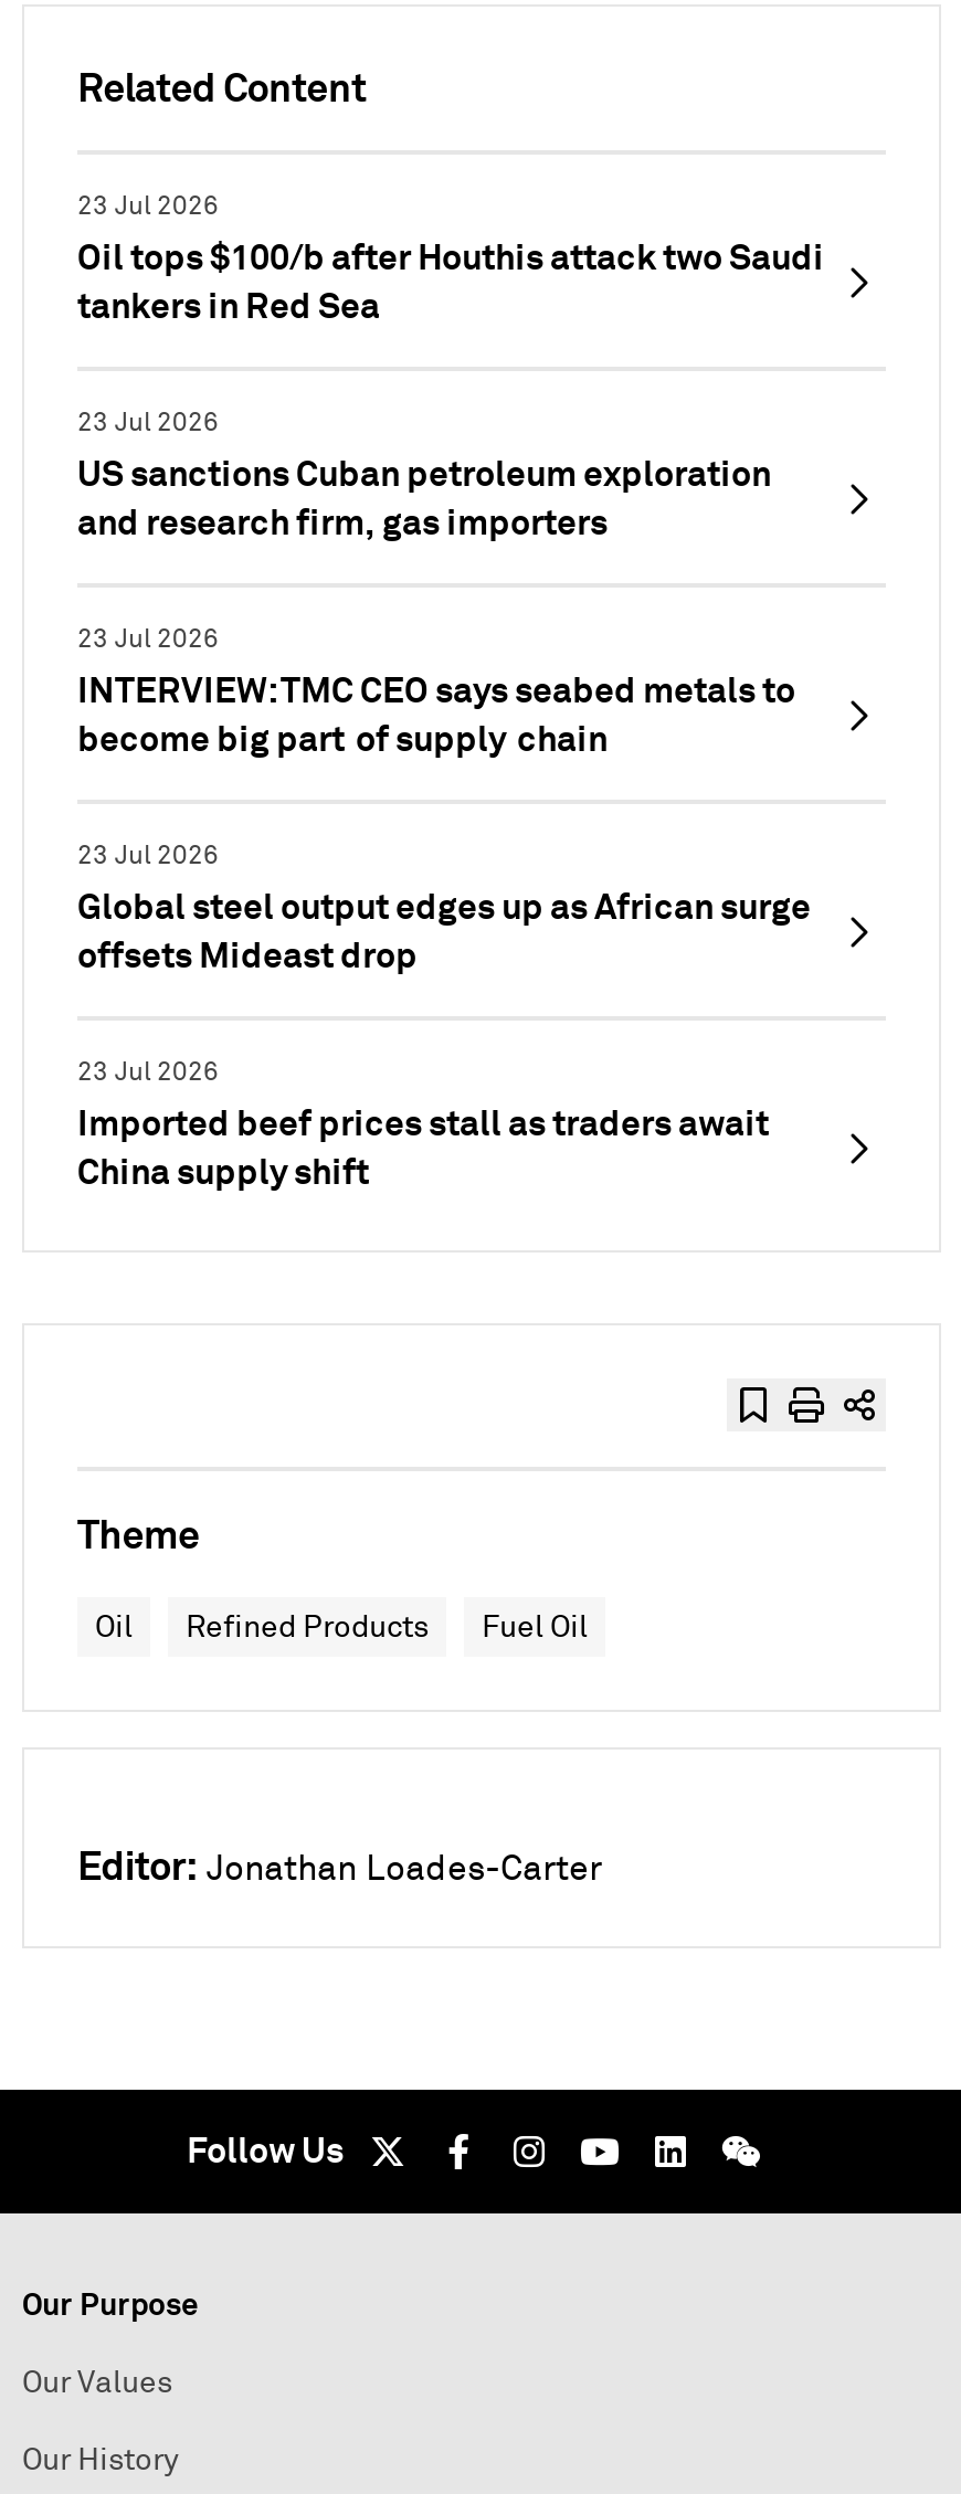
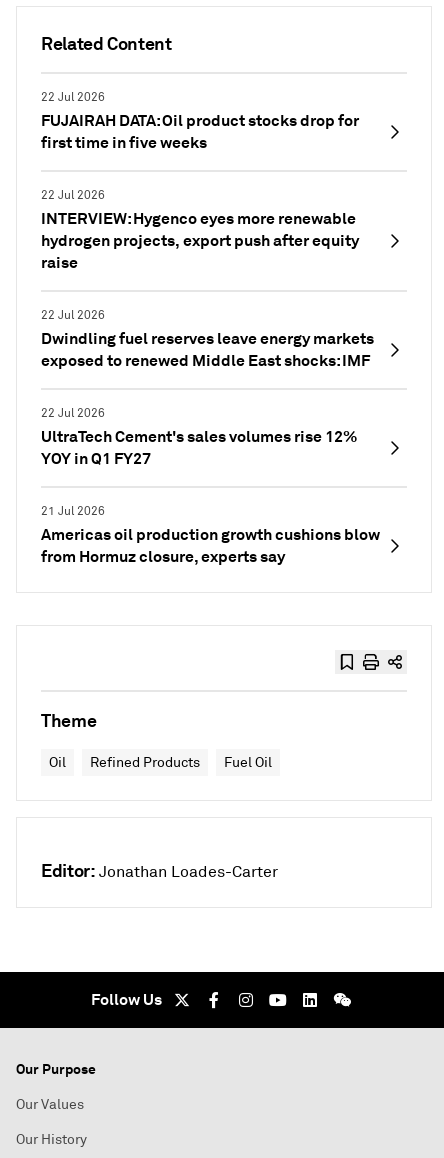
[77,190,824,329] 23 Jul 2026 | Oil tops $100/b after Houthis attack two Saudi | tankers in Red Sea -> [41,90,359,153] 22 Jul 2026 | FUJAIRAH DATA: Oil product stocks drop for | first time in five weeks
[77,406,771,546] 23 Jul 2026 | US sanctions Cuban petroleum exploration | and research firm, gas importers -> [41,188,359,273] 22 Jul 2026 | INTERVIEW: Hygenco eyes more renewable | hydrogen projects, export push after equity | raise
[77,623,795,762] 23 Jul 2026 | INTERVIEW: TMC CEO says seabed metals to | become big part of supply chain -> [41,308,374,371] 22 Jul 2026 | Dwindling fuel reserves leave energy markets | exposed to renewed Middle East shocks: IMF
[77,839,811,979] 23 Jul 2026 | Global steel output edges up as African surge | offsets Mideast drop -> [41,406,357,469] 22 Jul 2026 | UltraTech Cement's sales volumes rise 12% | YOY in Q1 FY27
[77,1056,769,1195] 23 Jul 2026 | Imported beef prices stall as traders await | China supply shift -> [41,504,380,567] 21 Jul 2026 | Americas oil production growth cushions blow | from Hormuz closure, experts say

